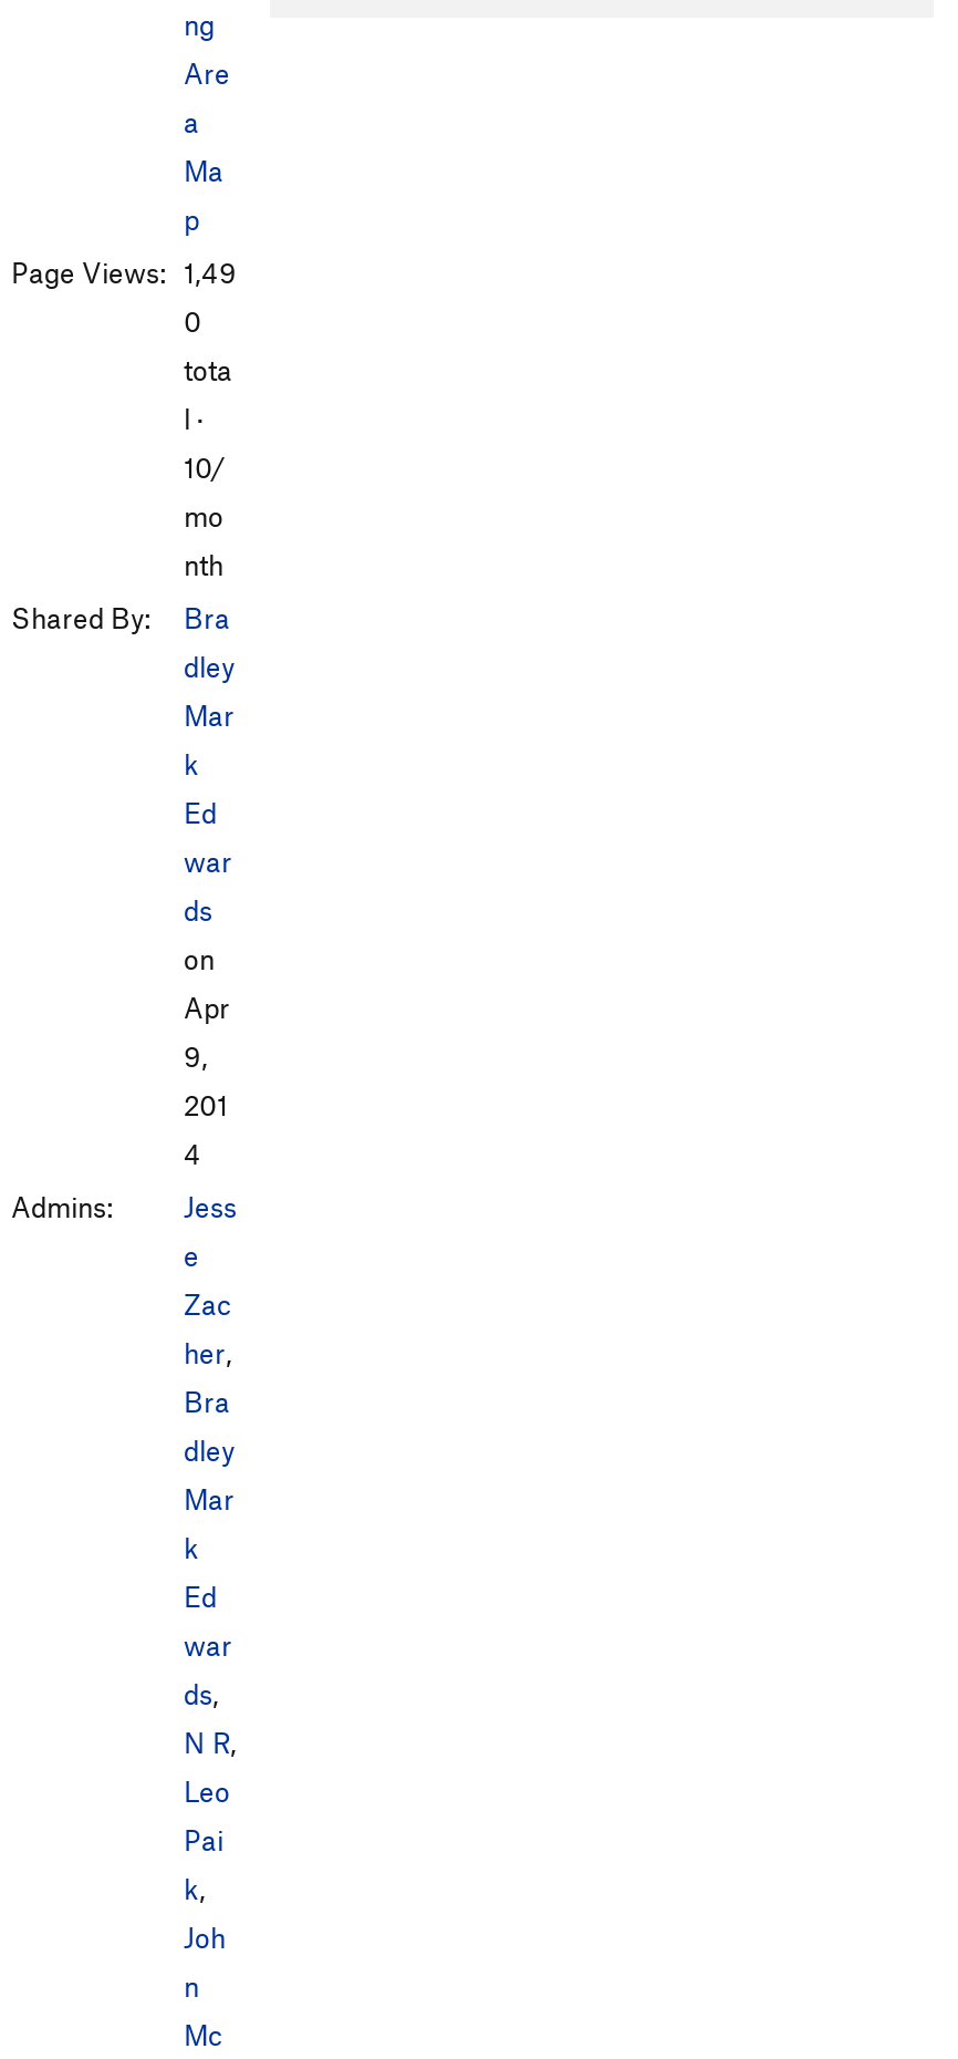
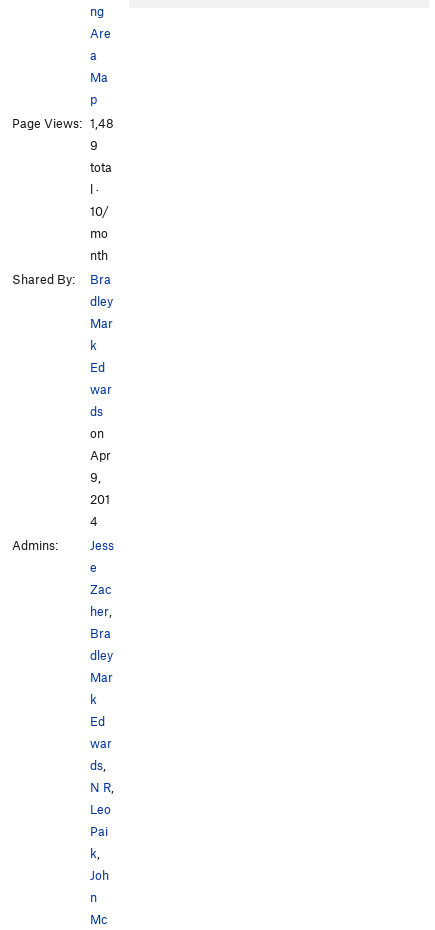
[11,255,237,290] Page Views: 1,49 -> [12,115,114,131] Page Views: 1,48
[184,304,201,339] 0 -> [90,137,98,153] 9

